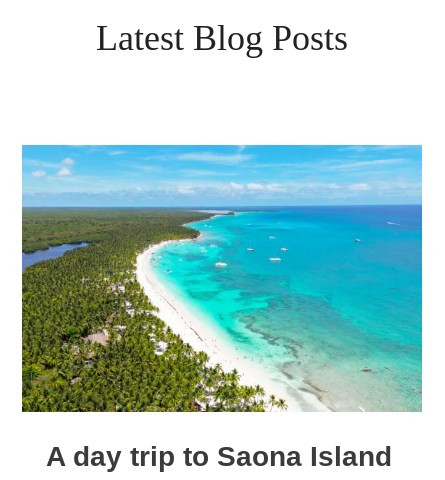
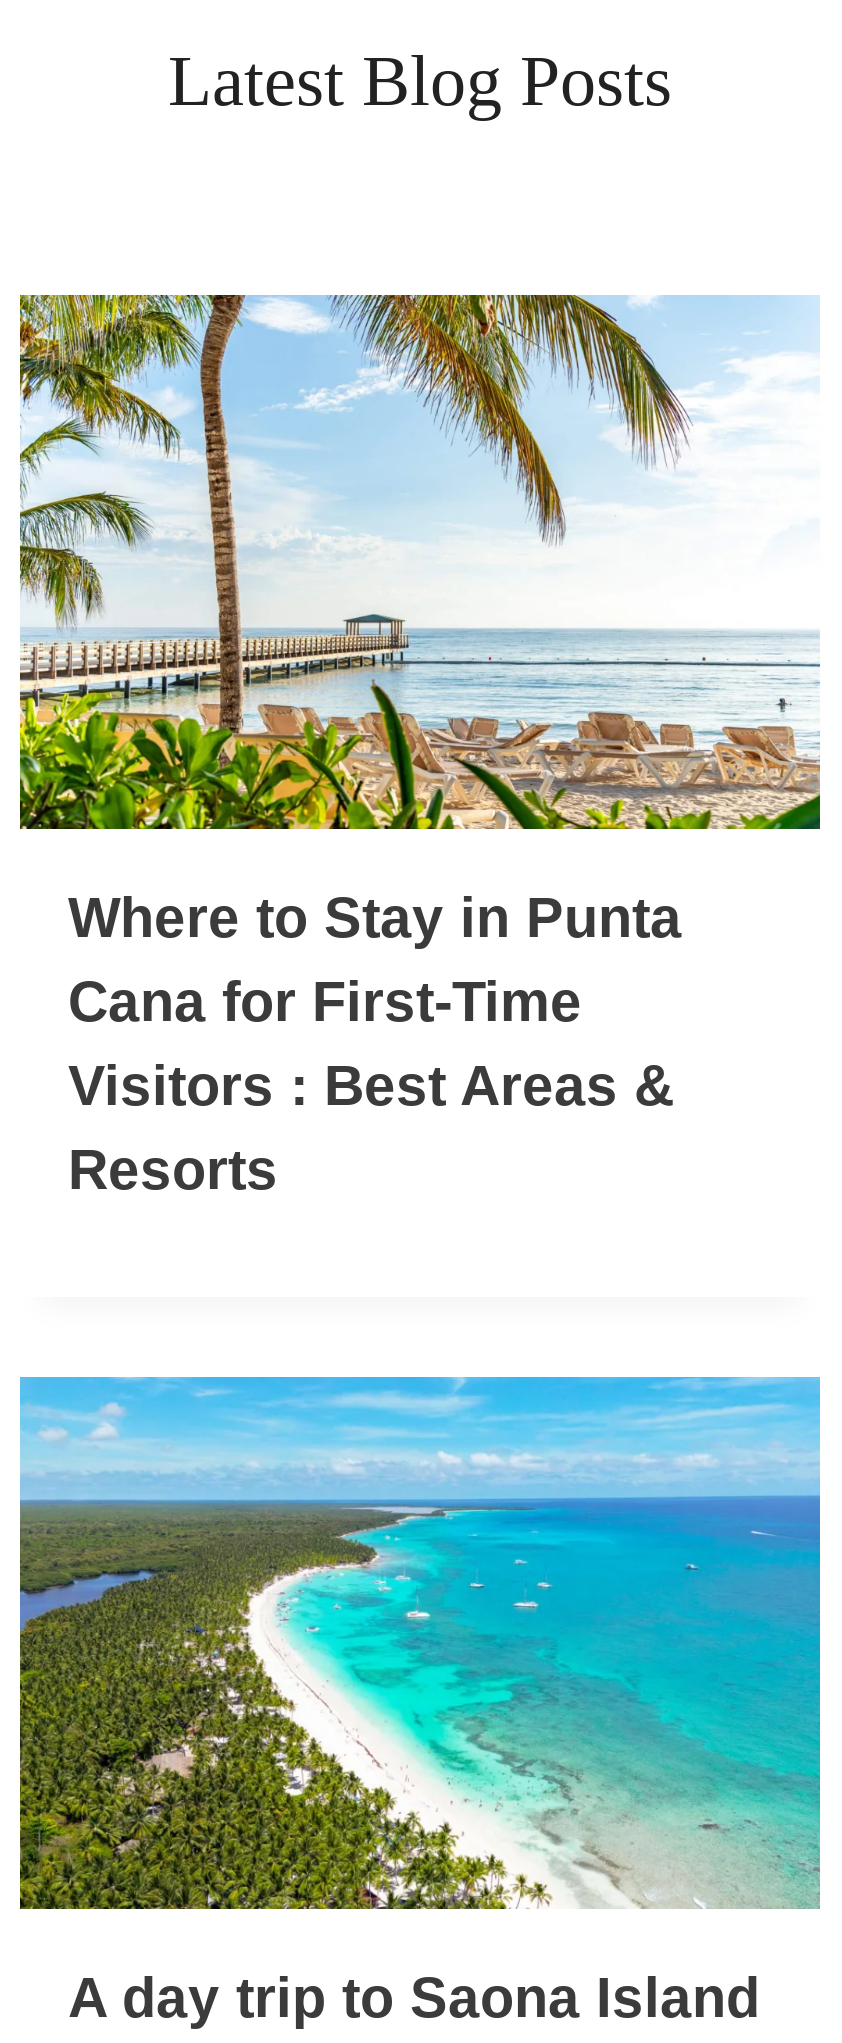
none -> [18,293,822,1200] [image] | Where to Stay in Punta | Cana for First-Time | Visitors : Best Areas & | Resorts

